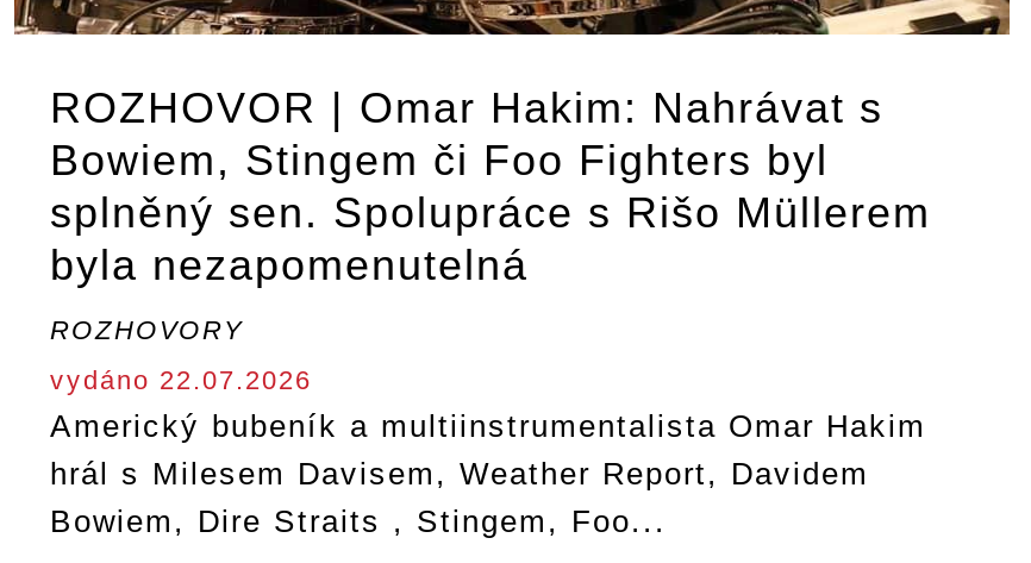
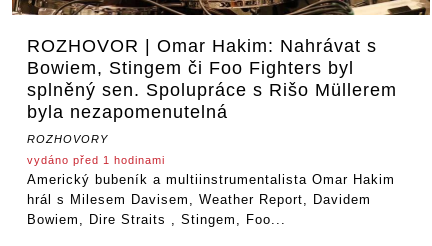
[50,366,312,394] vydáno 22.07.2026 -> [27,154,165,166] vydáno před 1 hodinami

